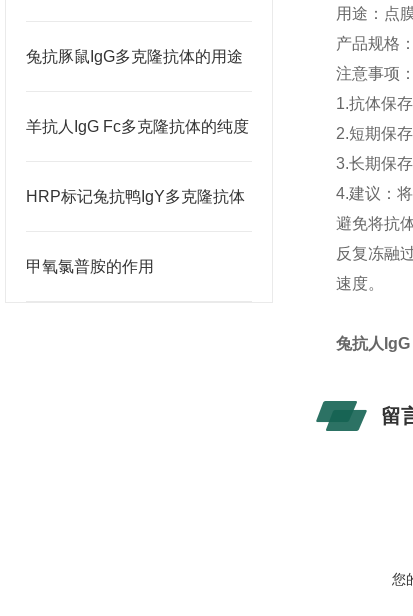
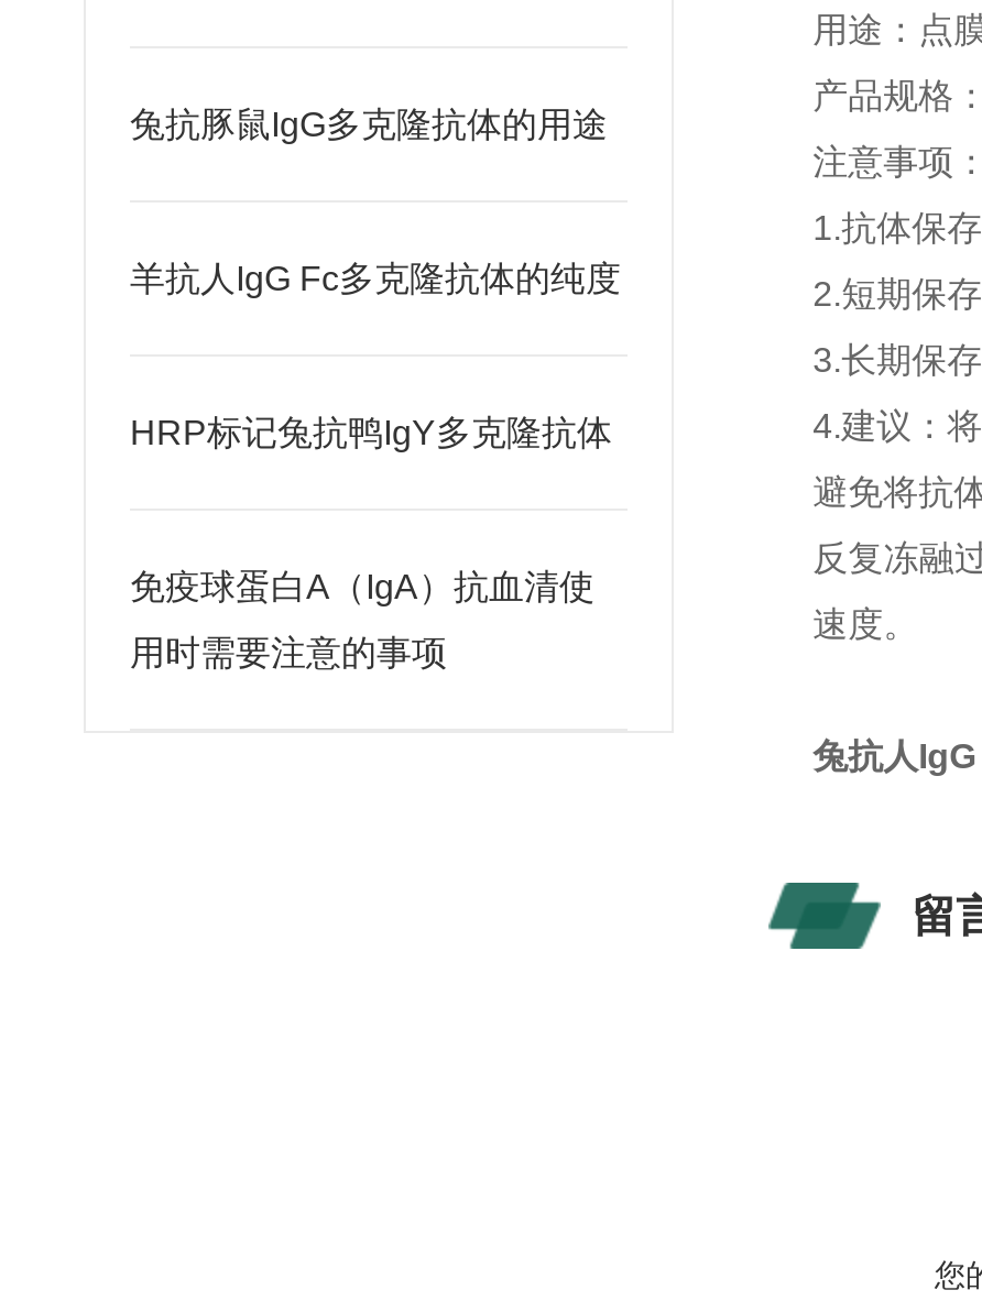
[26,258,154,275] 甲氧氯普胺的作用 -> [130,568,594,671] 免疫球蛋白A（IgA）抗血清使 | 用时需要注意的事项

